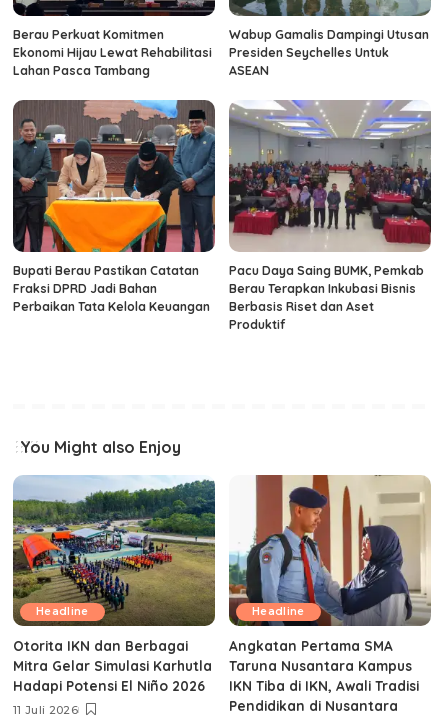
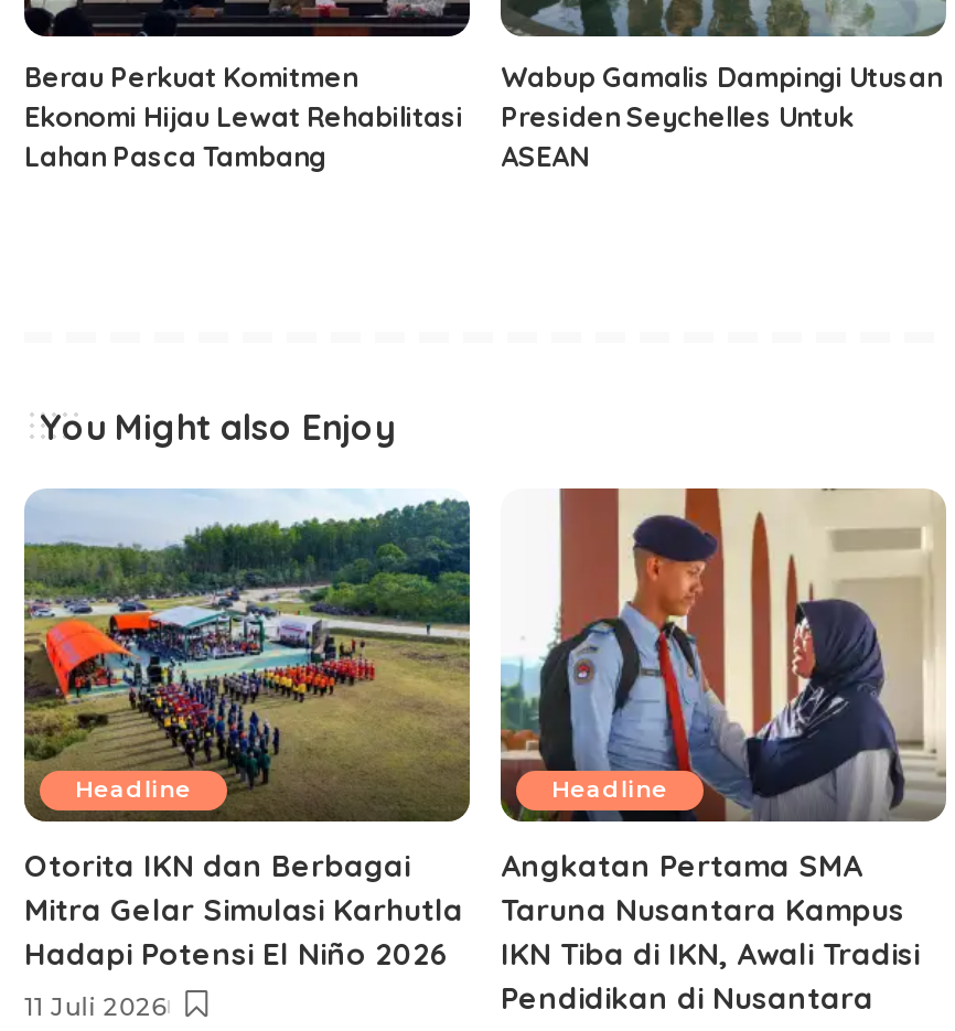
[12,99,216,313] [image] | Bupati Berau Pastikan Catatan | Fraksi DPRD Jadi Bahan | Perbaikan Tata Kelola Keuangan -> none
[229,99,431,331] [image] | Pacu Daya Saing BUMK, Pemkab | Berau Terapkan Inkubasi Bisnis | Berbasis Riset dan Aset | Produktif -> none

